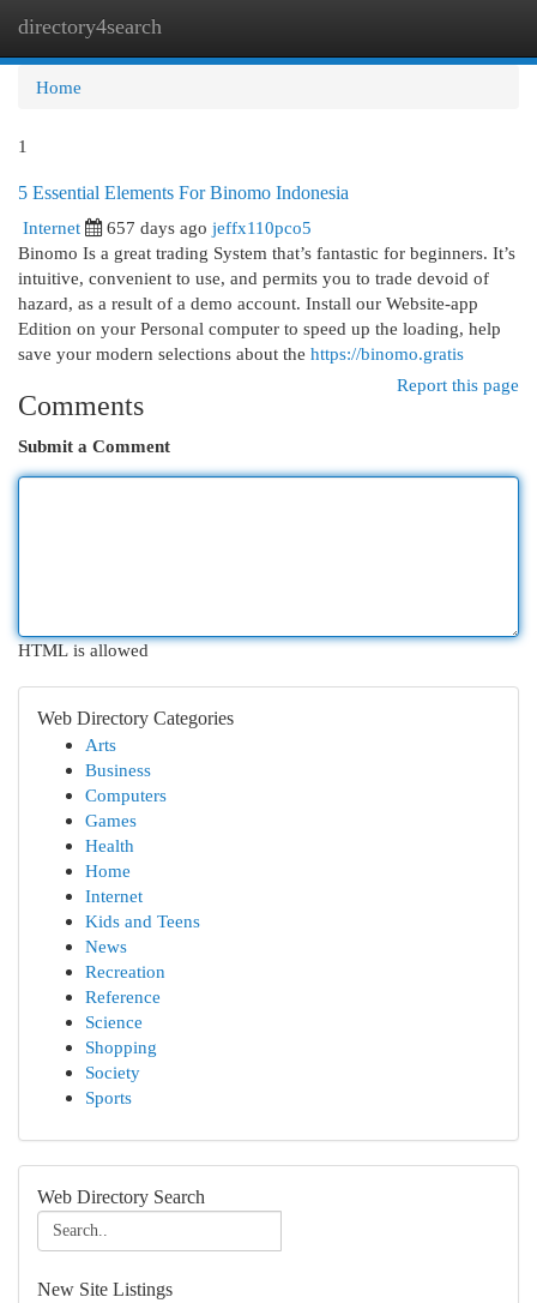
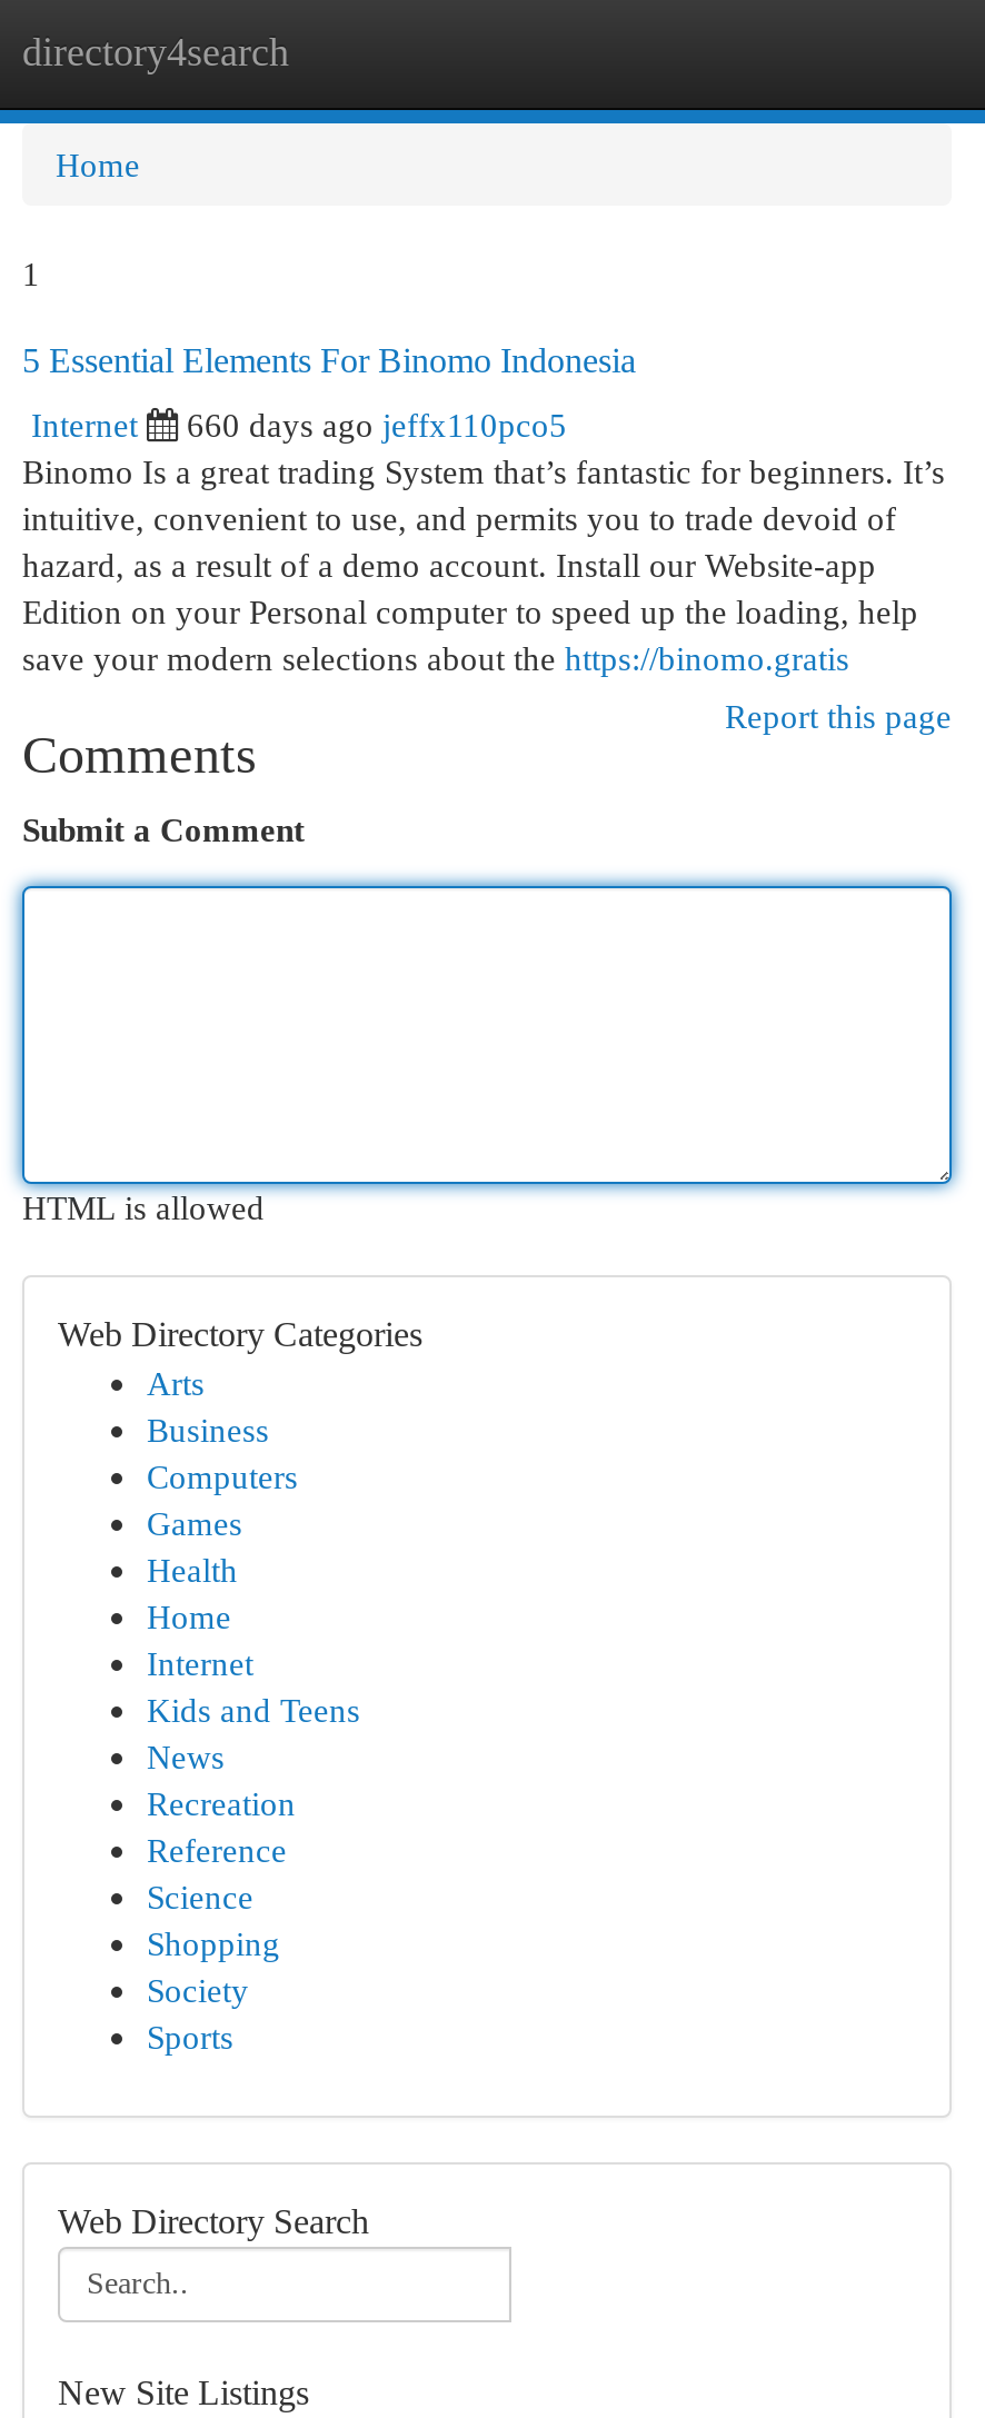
[107,217,312,238] 657 days ago jeffx110pco5 -> [187,406,567,444] 660 days ago jeffx110pco5

